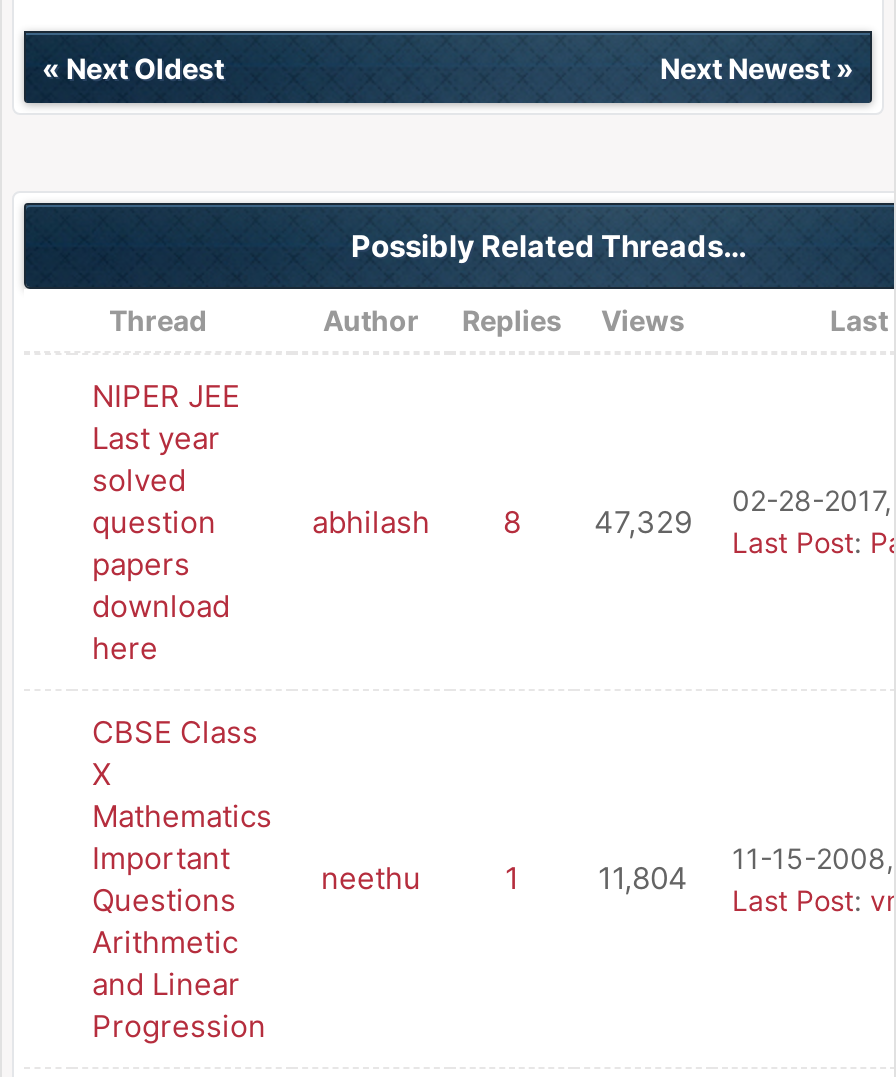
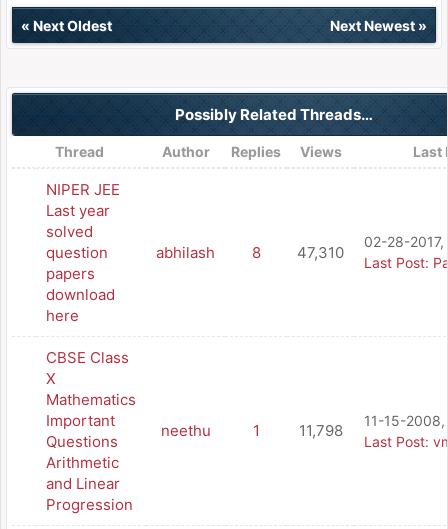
[312,503,692,541] abhilash 8 47,329 -> [156,243,344,262] abhilash 8 47,310
[598,859,688,897] 11,804 -> [298,421,342,440] 11,798

